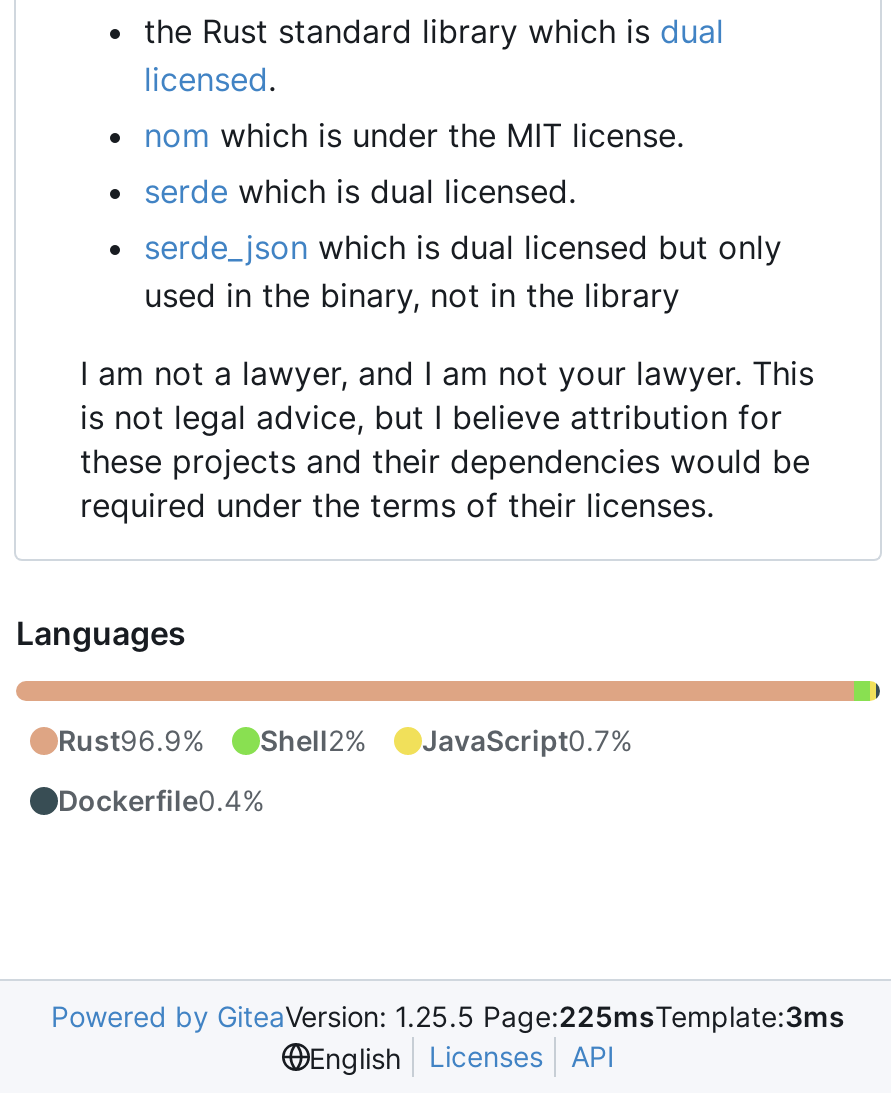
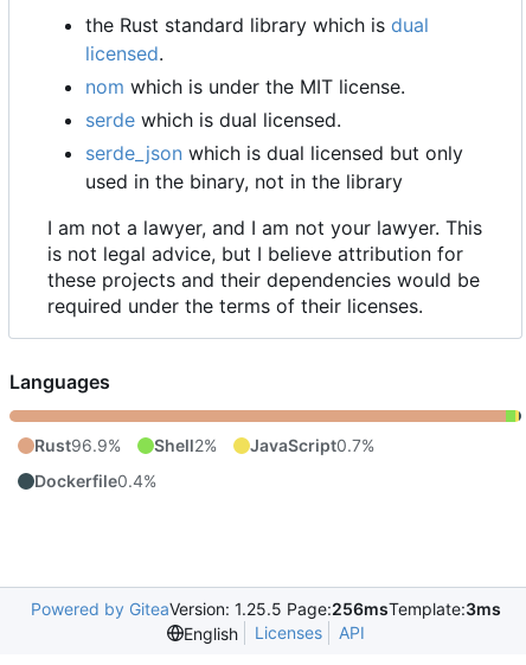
[51,999,845,1033] Powered by GiteaVersion: 1.25.5 Page:225msTemplate:3ms -> [30,599,501,619] Powered by GiteaVersion: 1.25.5 Page:256msTemplate:3ms

